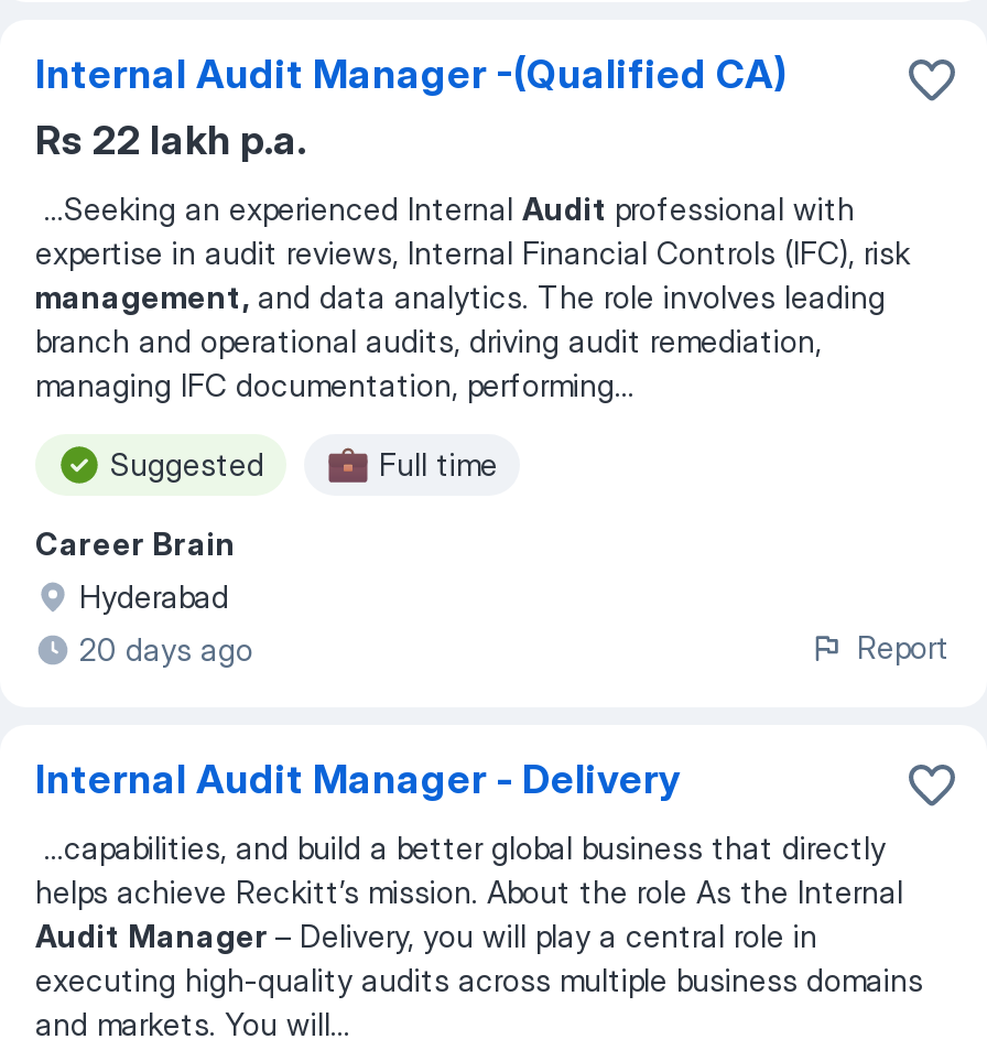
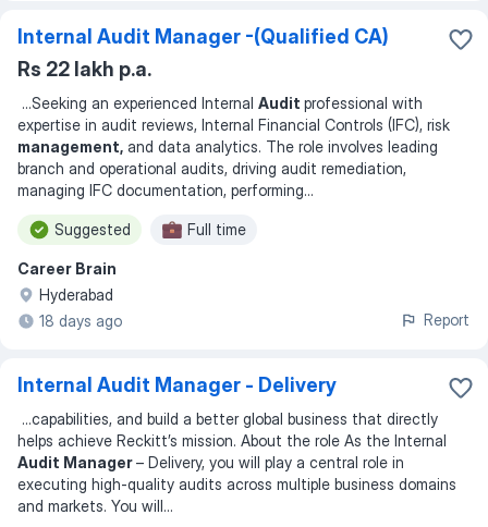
[79,630,253,668] 20 days ago -> [39,311,122,330] 18 days ago

